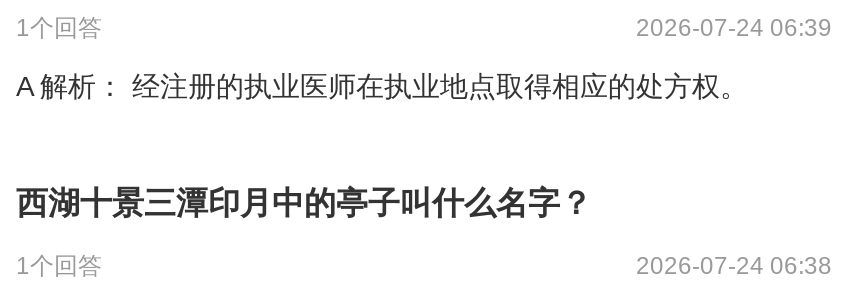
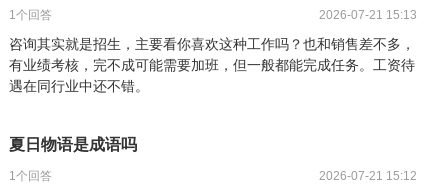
[636,14,832,42] 2026-07-24 06:39 -> [319,8,417,22] 2026-07-21 15:13
[16,70,748,102] A 解析： 经注册的执业医师在执业地点取得相应的处方权。 -> [9,36,415,94] 咨询其实就是招生，主要看你喜欢这种工作吗？也和销售差不多， | 有业绩考核，完不成可能需要加班，但一般都能完成任务。工资待 | 遇在同行业中还不错。
[16,186,592,220] 西湖十景三潭印月中的亭子叫什么名字？ -> [9,136,137,153] 夏日物语是成语吗
[636,252,832,280] 2026-07-24 06:38 -> [319,169,417,183] 2026-07-21 15:12

